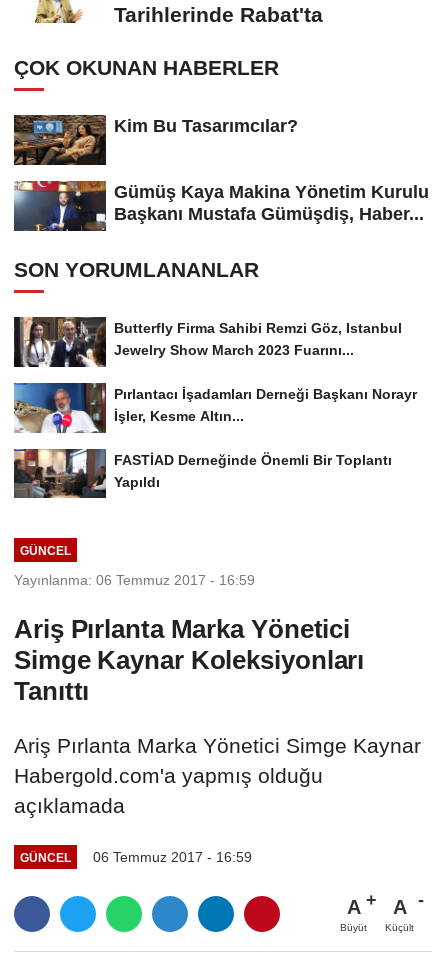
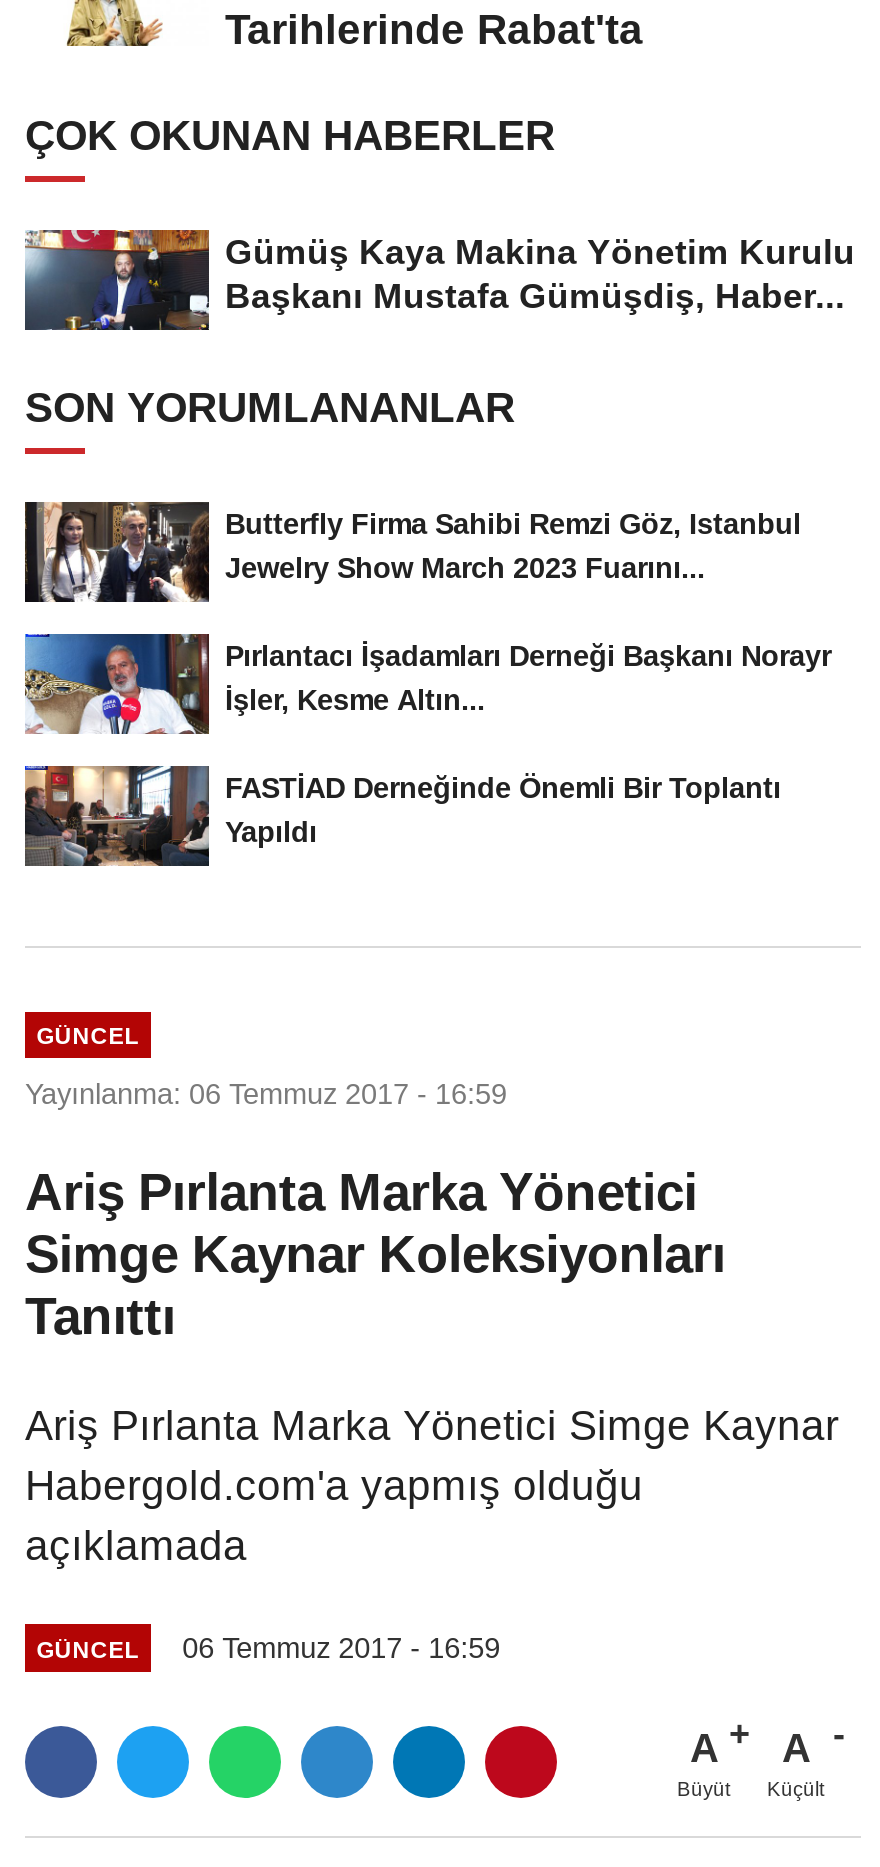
[13,114,298,166] [image] | Kim Bu Tasarımcılar? -> none
moved [12,179,429,489] -> [21,226,855,847]: [image] | Gümüş Kaya Makina Yönetim Kurulu | Başkanı Mustafa Gümüşdiş, Haber... | ... | FASTİAD Derneğinde Önemli Bir Toplantı | Yapıldı

